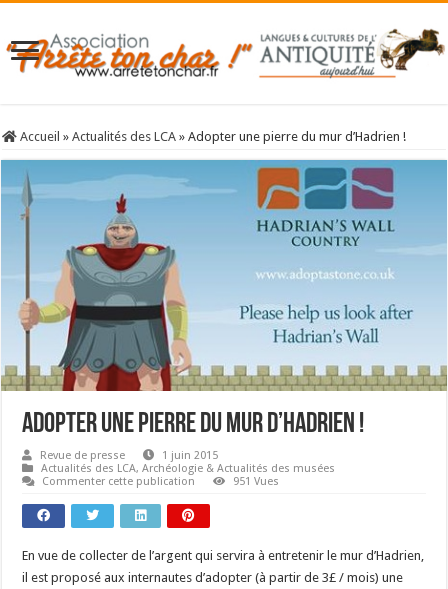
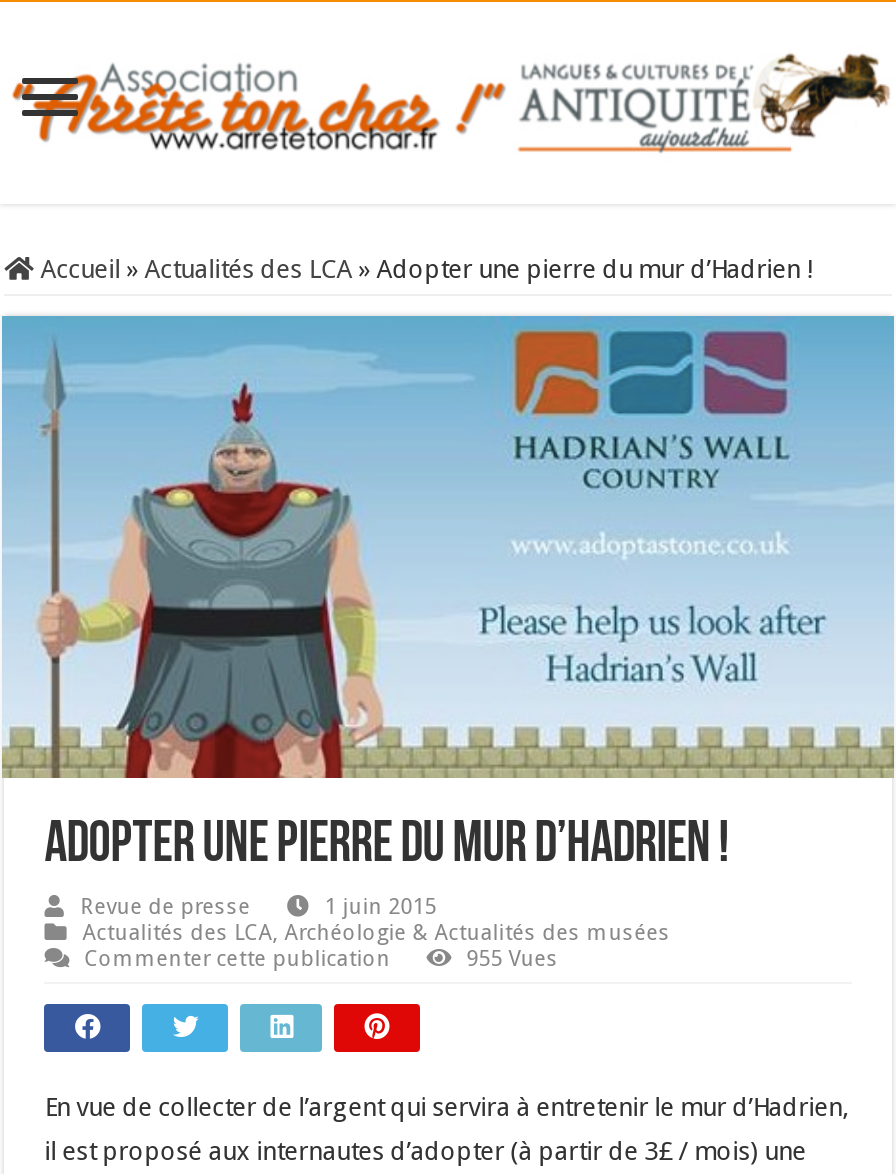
[233,475,279,488] 951 Vues -> [466,946,558,972] 955 Vues

